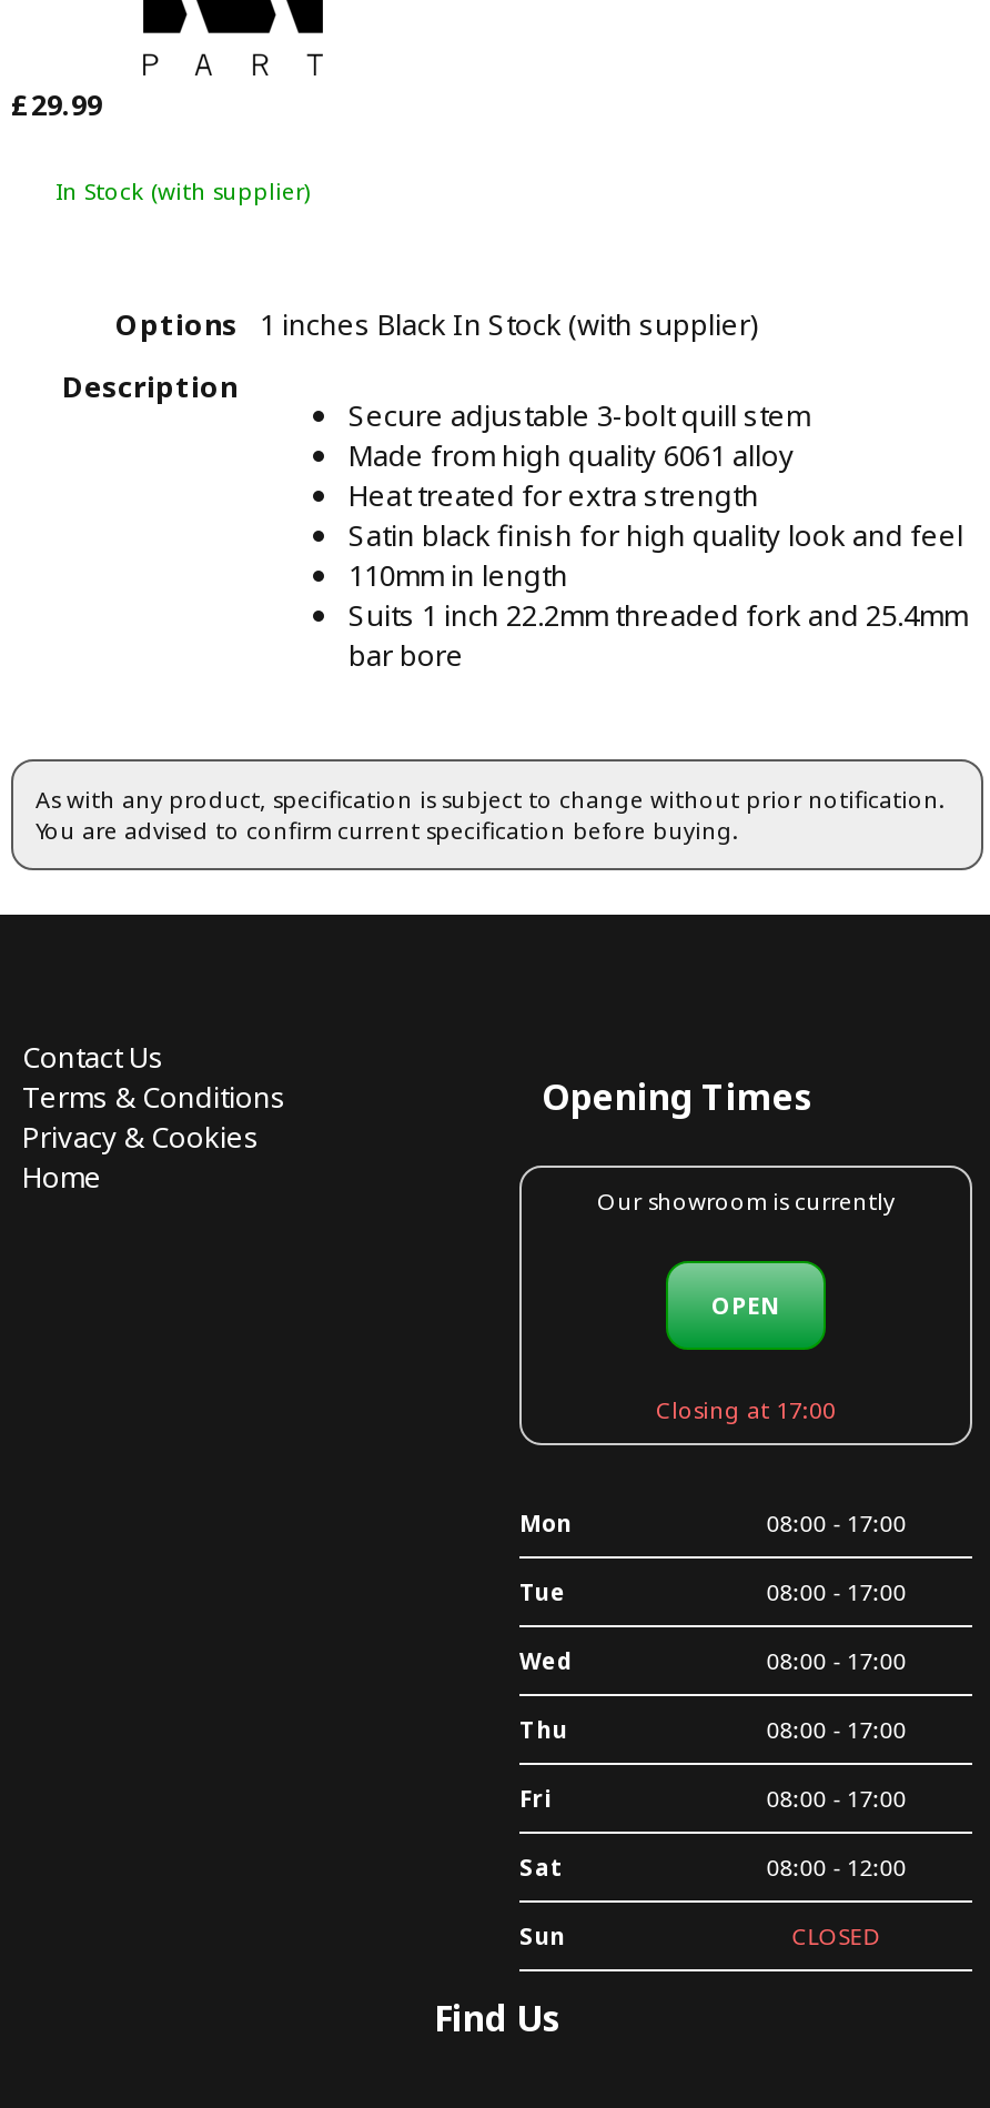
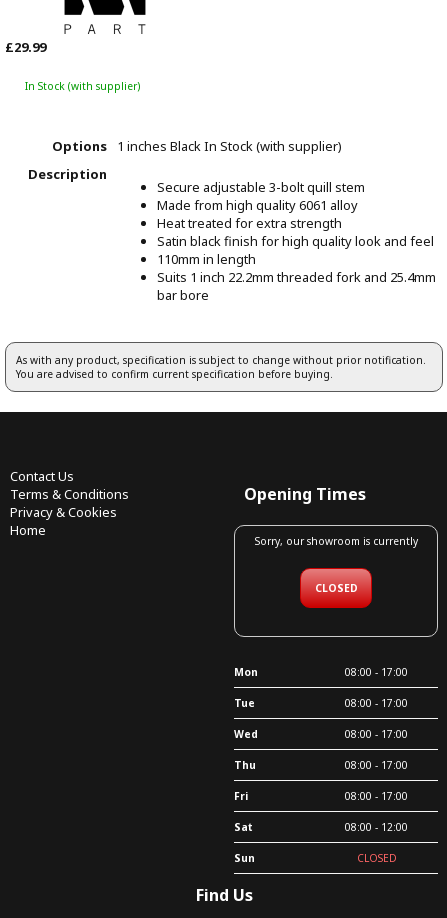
[597,1186,895,1426] Our showroom is currently | OPEN | Closing at 17:00 -> [254,534,417,595] Sorry, our showroom is currently | CLOSED

